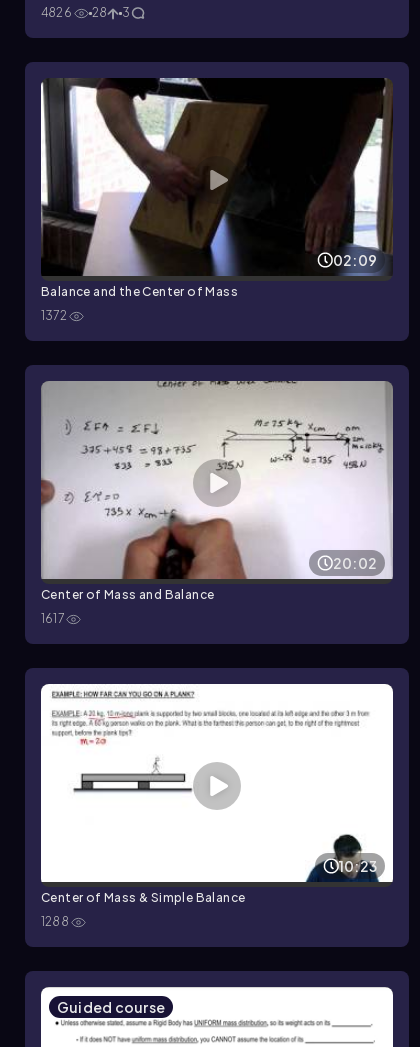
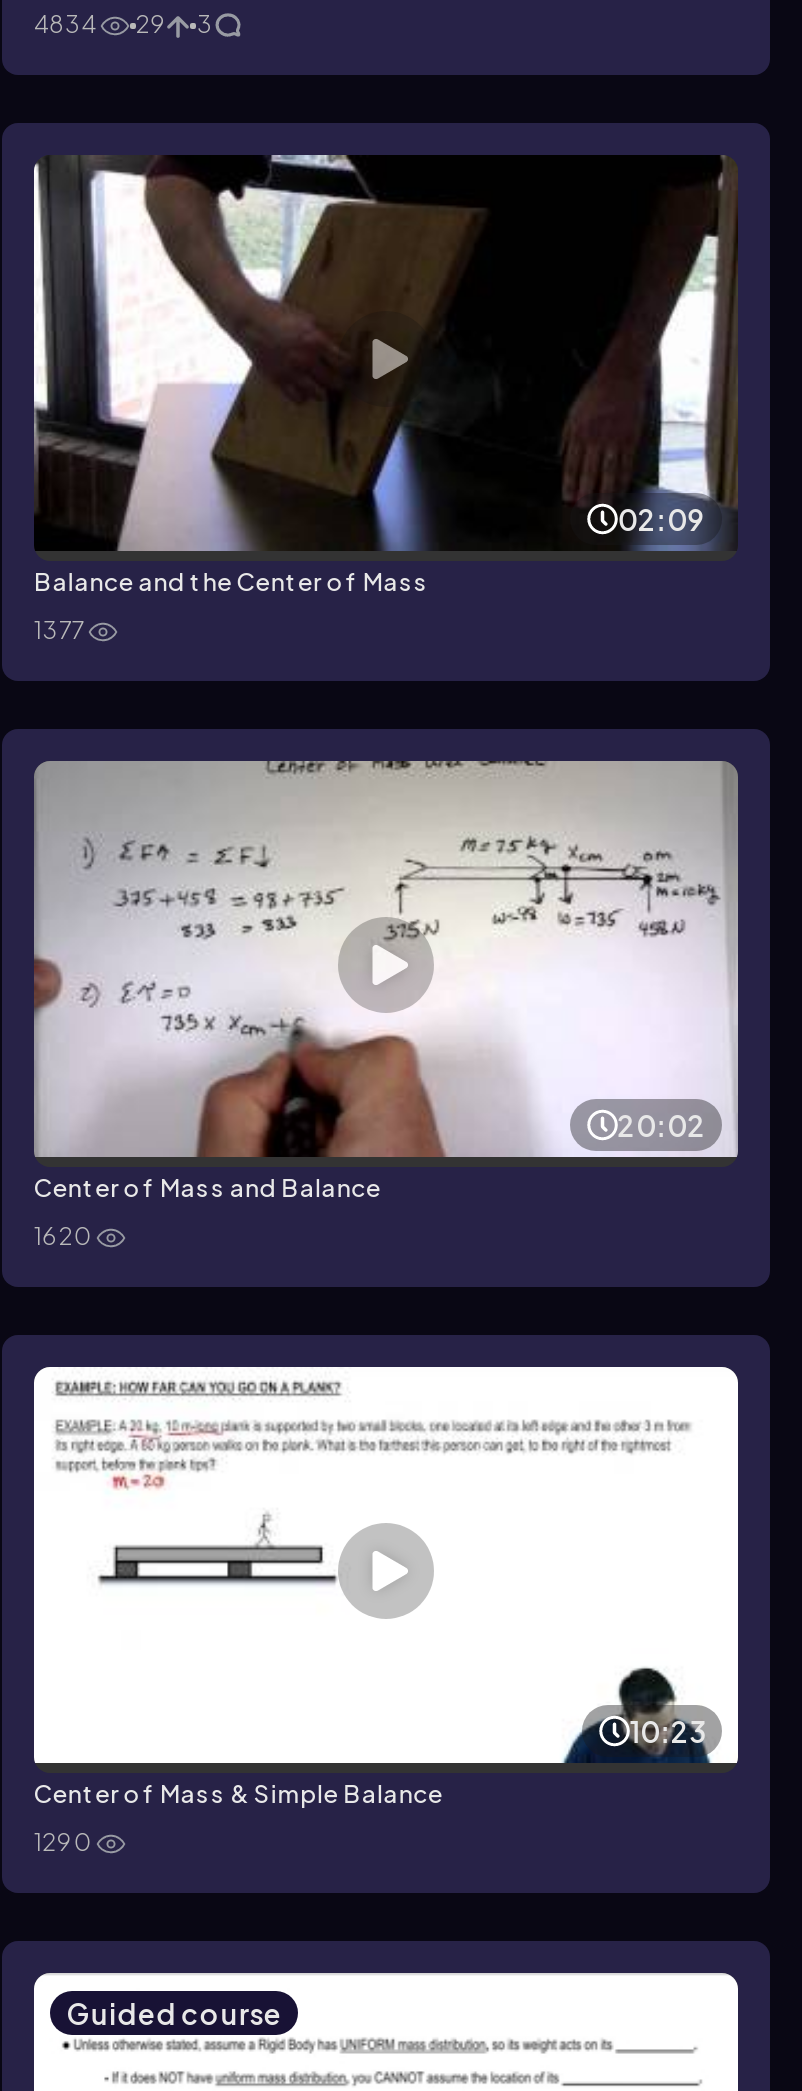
[41,5,72,20] 4826 -> [34,9,96,39] 4834
[92,5,107,20] 28 -> [136,9,167,39] 29
[41,308,67,323] 1372 -> [34,615,84,645] 1377
[41,611,64,626] 1617 -> [34,1221,92,1251] 1620
[41,914,69,929] 1288 -> [34,1827,92,1857] 1290

